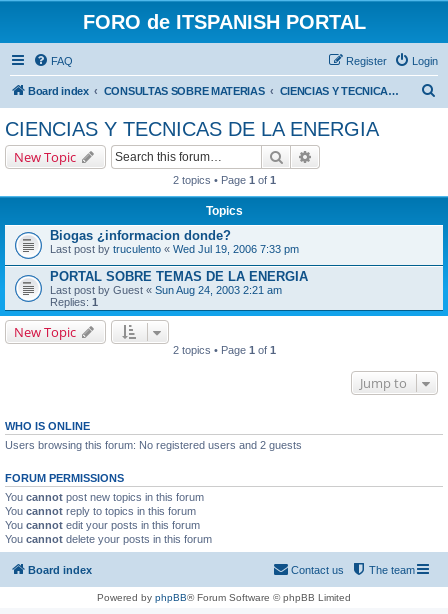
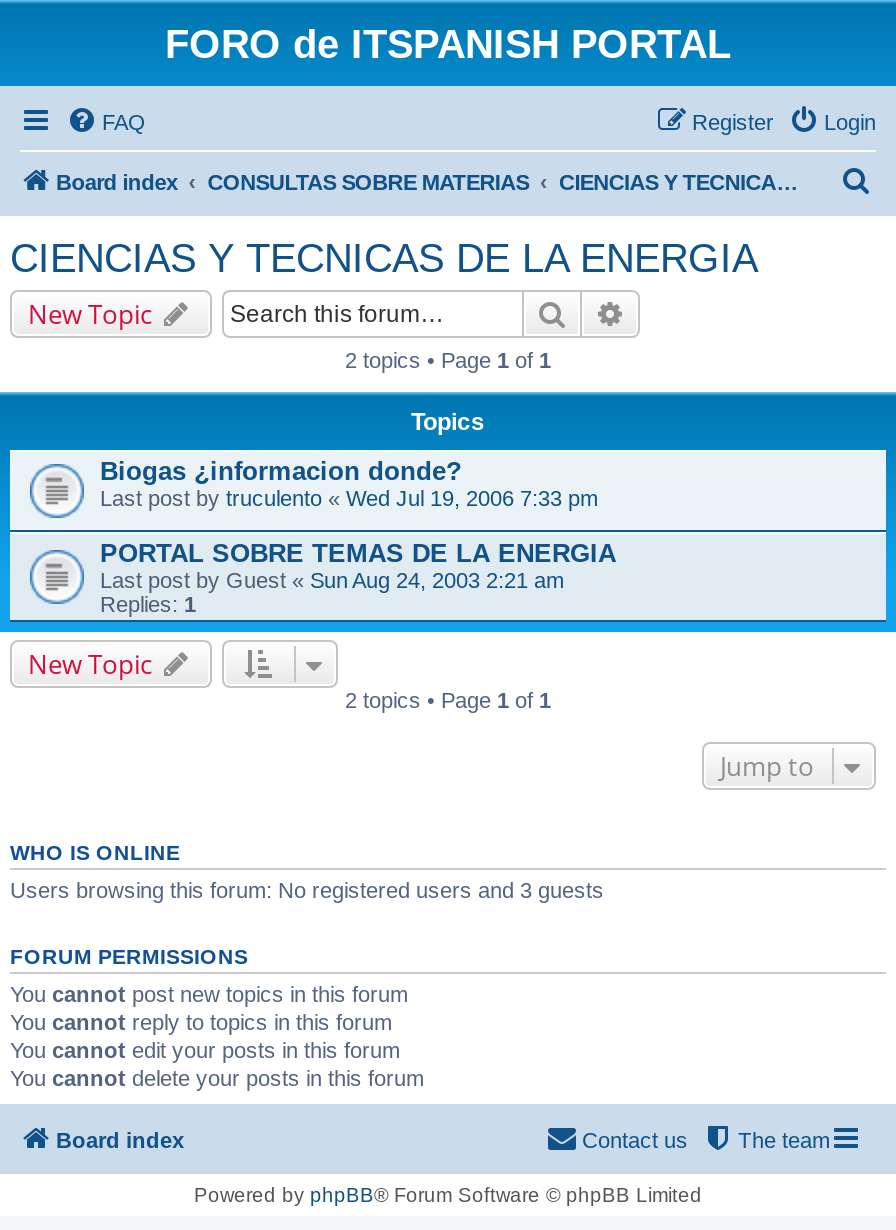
[5,439,302,451] Users browsing this forum: No registered users and 2 guests -> [10,878,604,902] Users browsing this forum: No registered users and 3 guests

